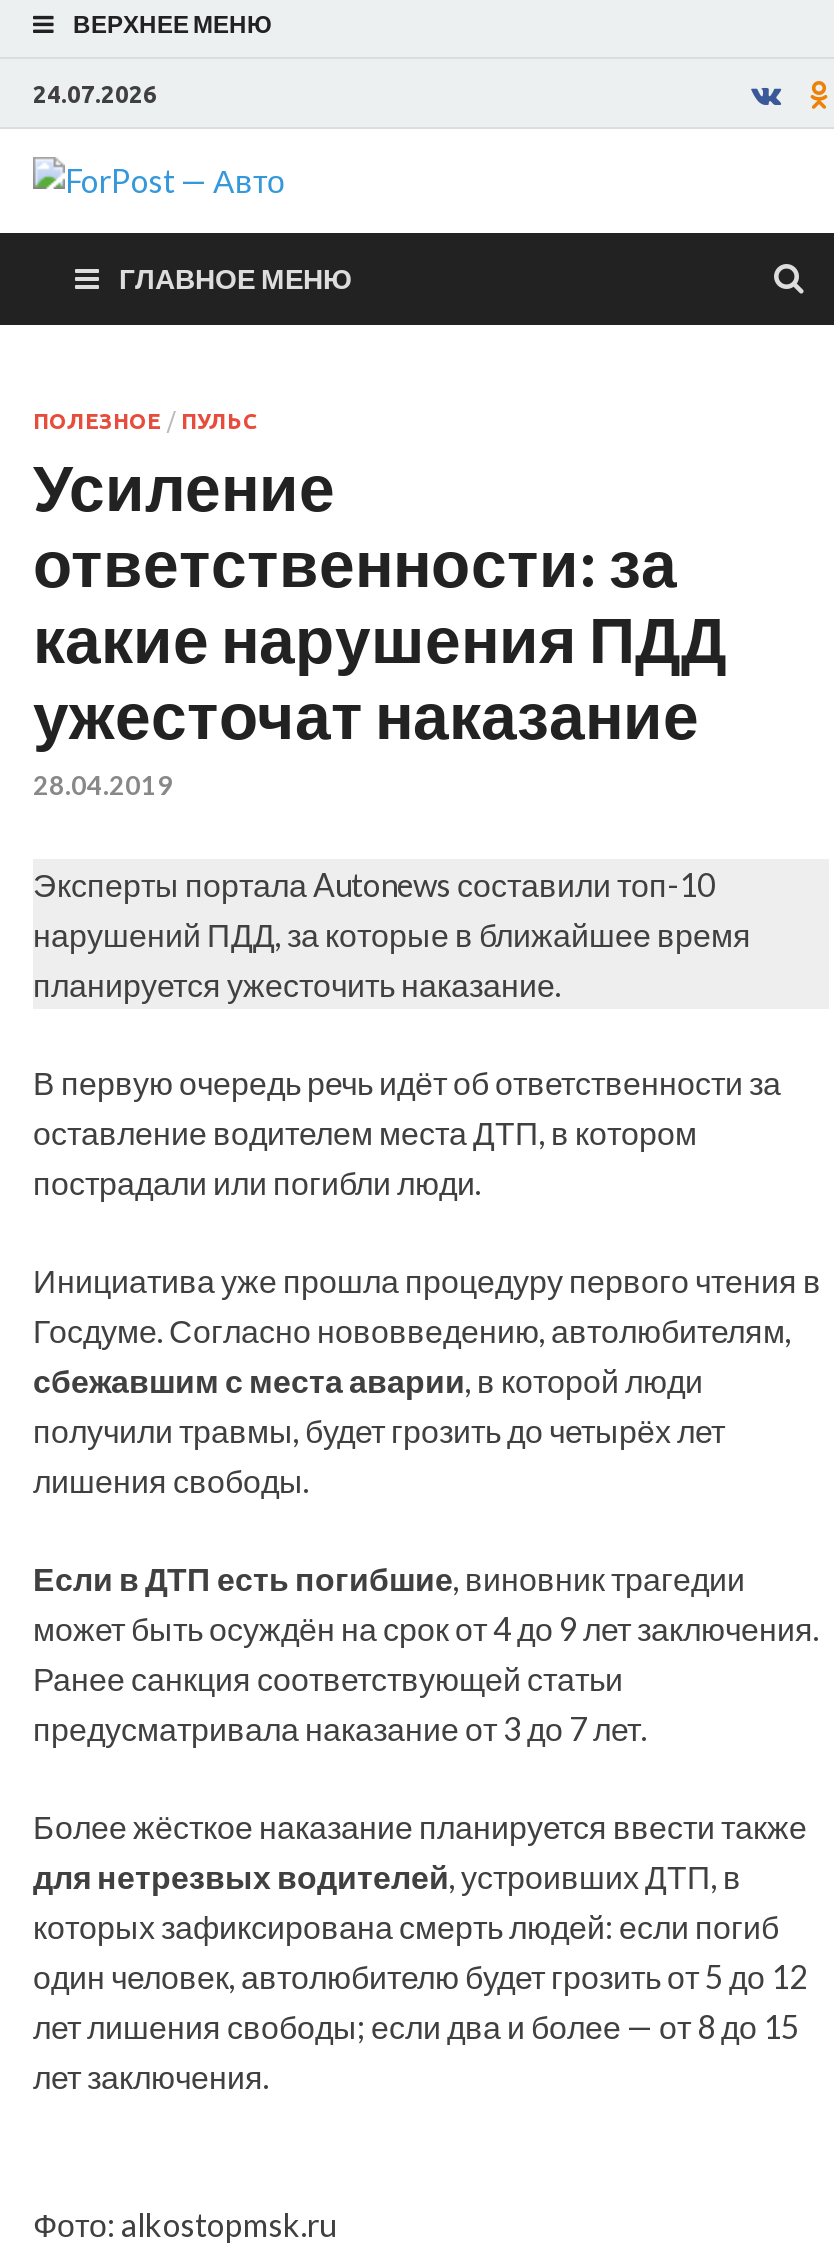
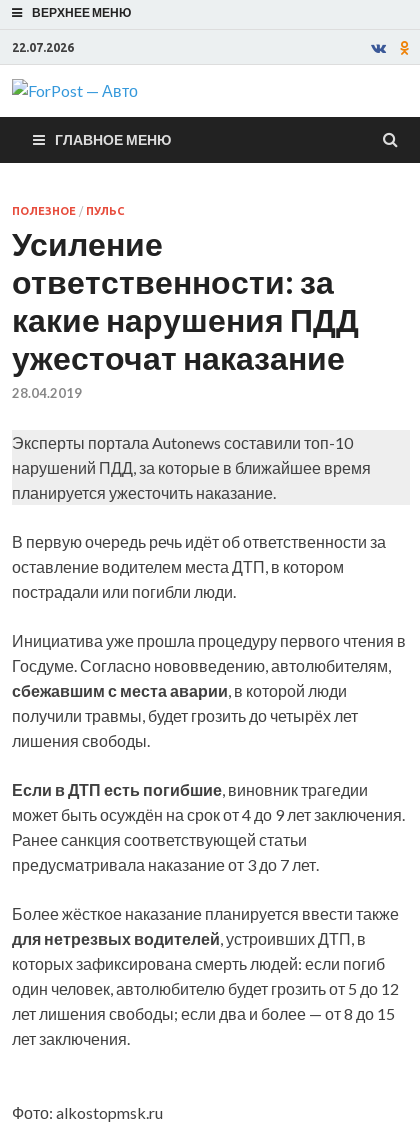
[33,80,157,106] 24.07.2026 -> [12,40,74,53] 22.07.2026

